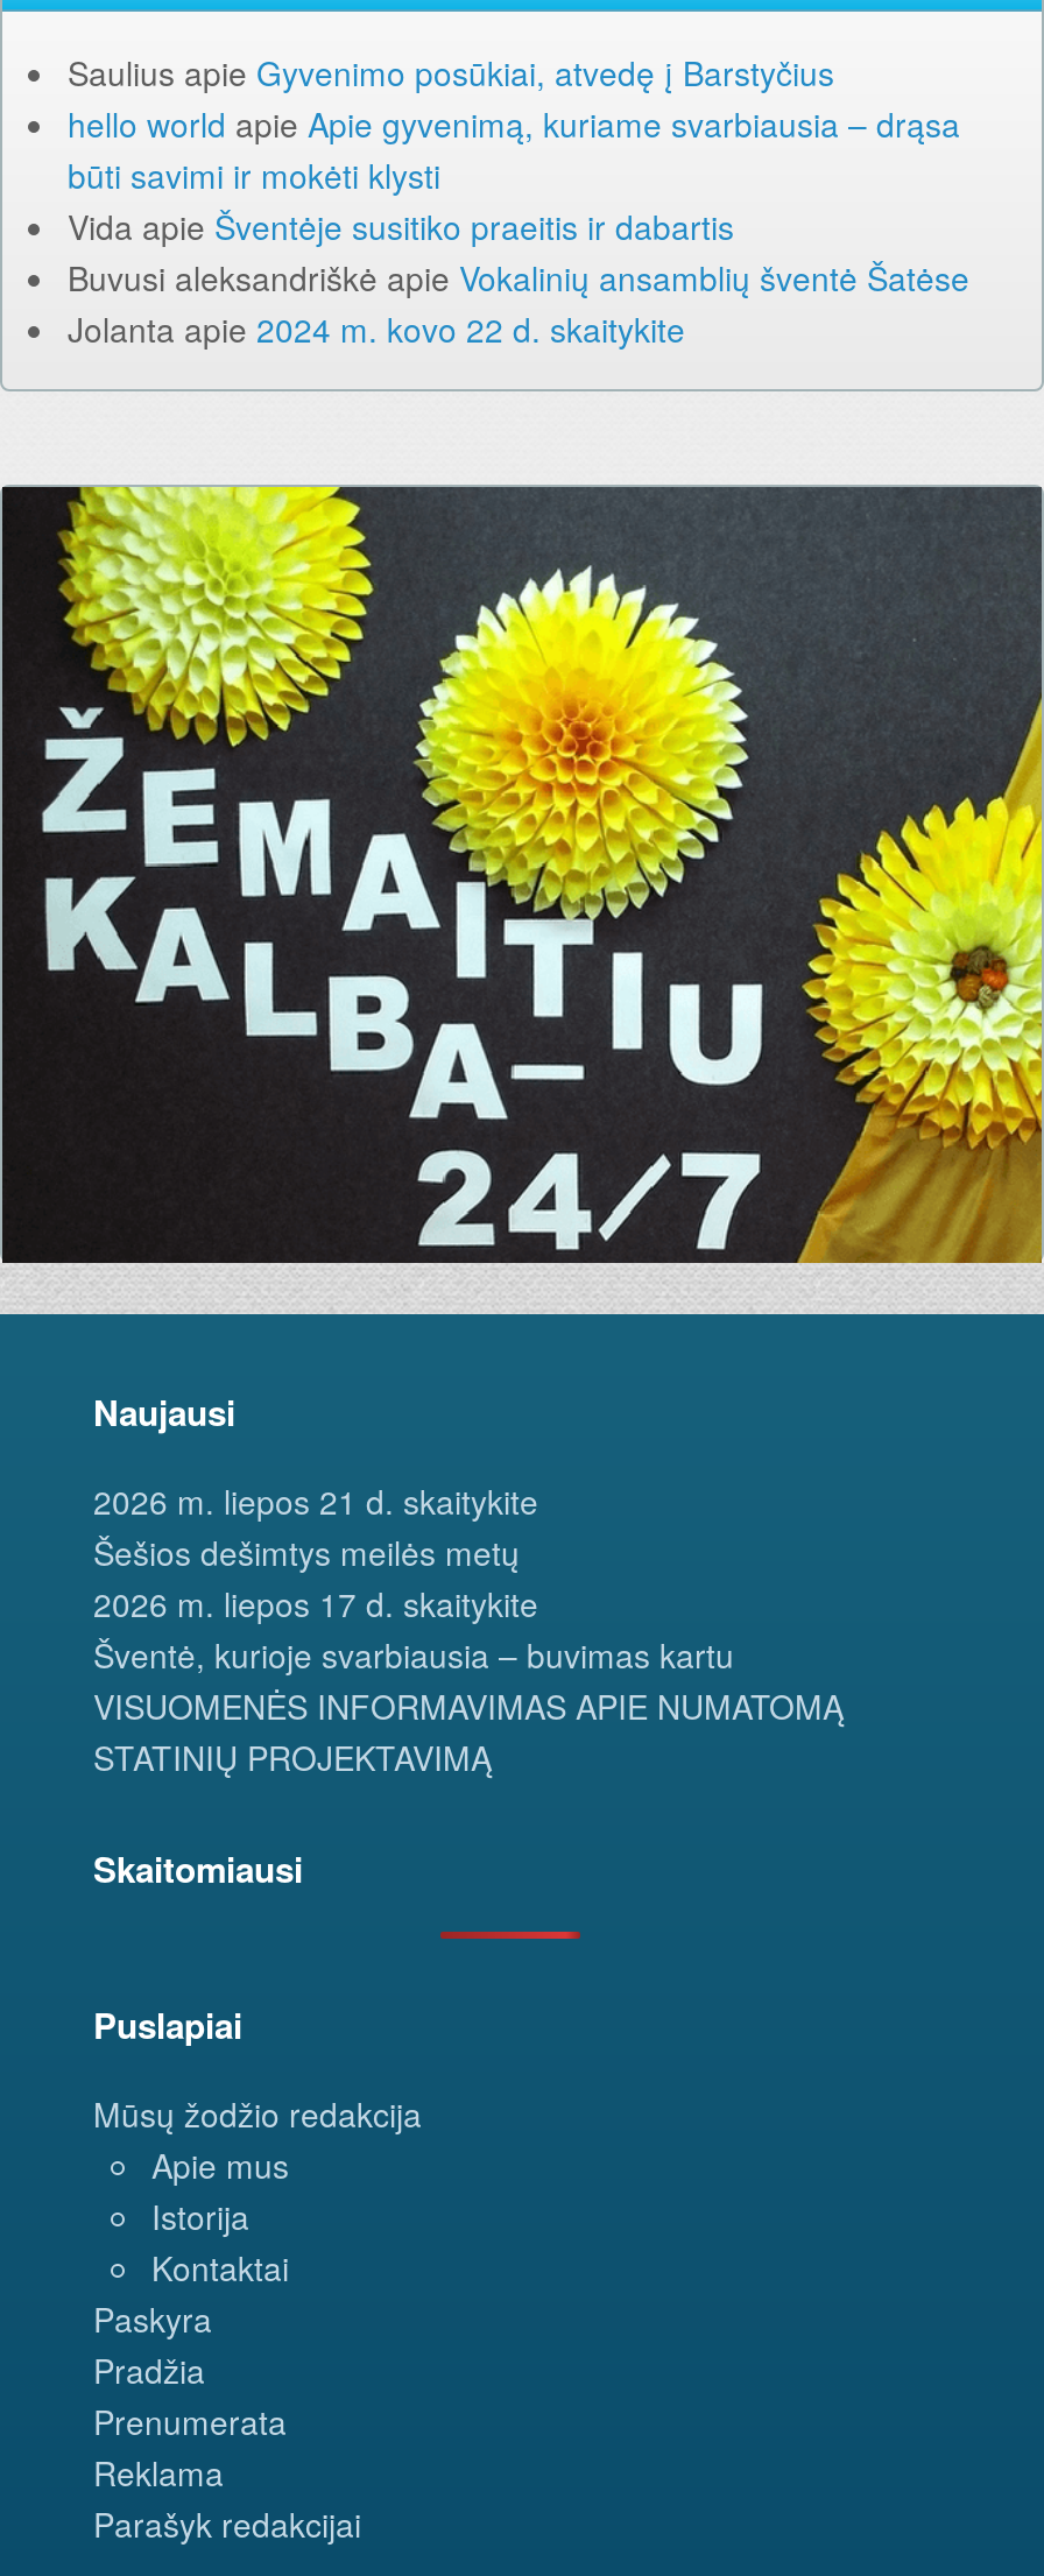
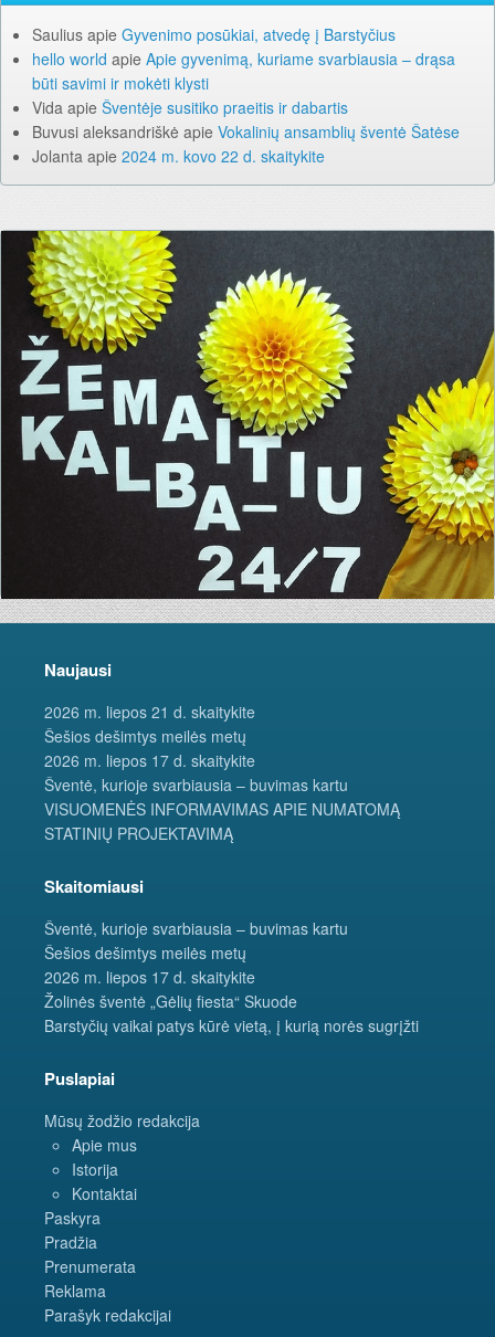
none -> [44,917,419,1036] Šventė, kurioje svarbiausia – buvimas kartu | Šešios dešimtys meilės metų | 2026 m. liepos 17 d. skaitykite | Žolinės šventė „Gėlių fiesta“ Skuode | Barstyčių vaikai patys kūrė vietą, į kurią norės sugrįžti

